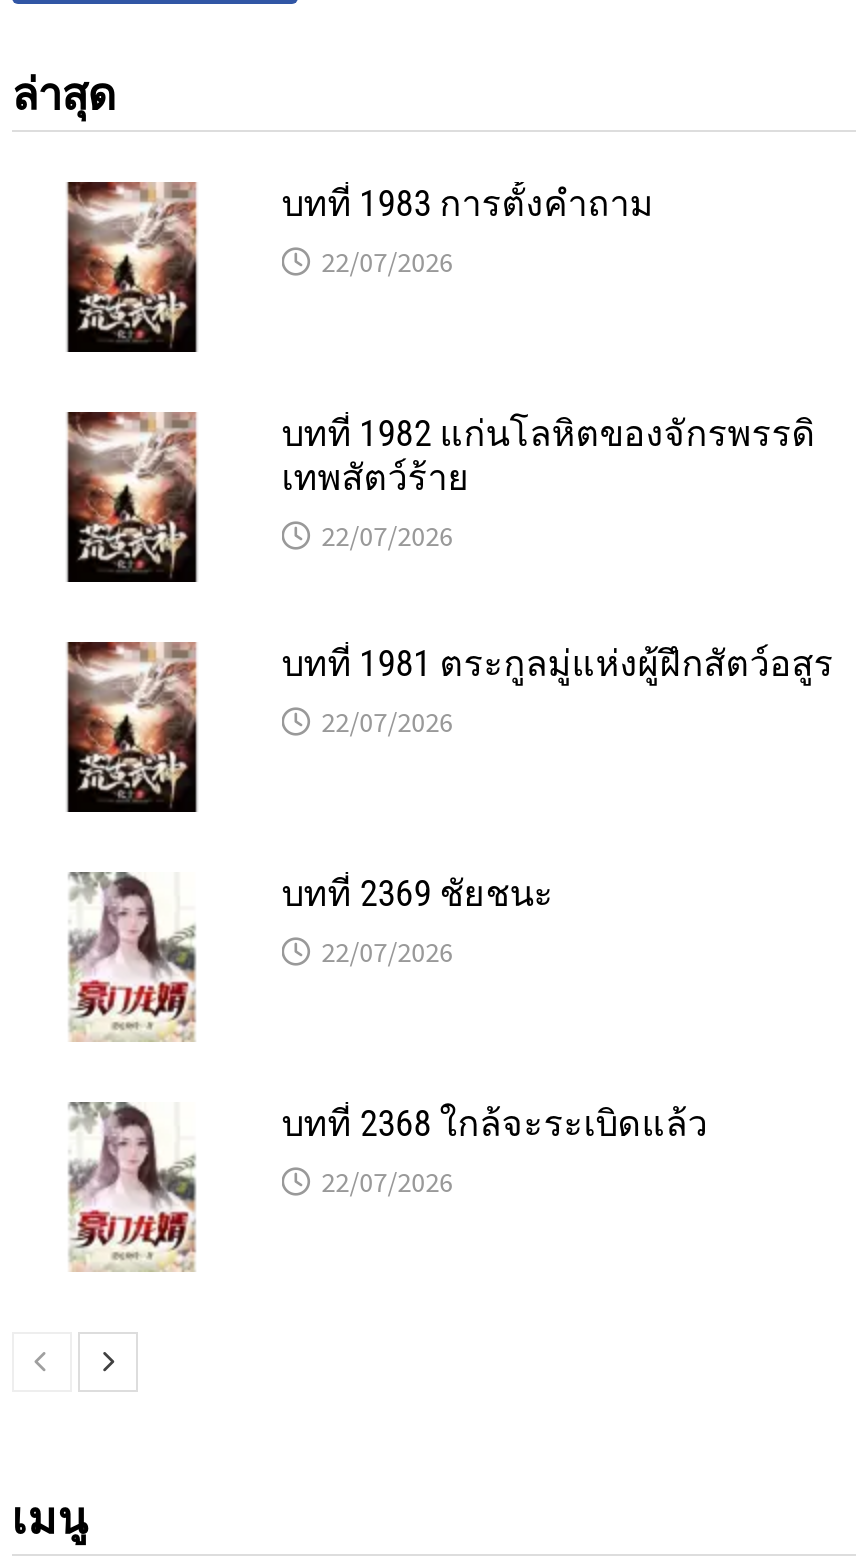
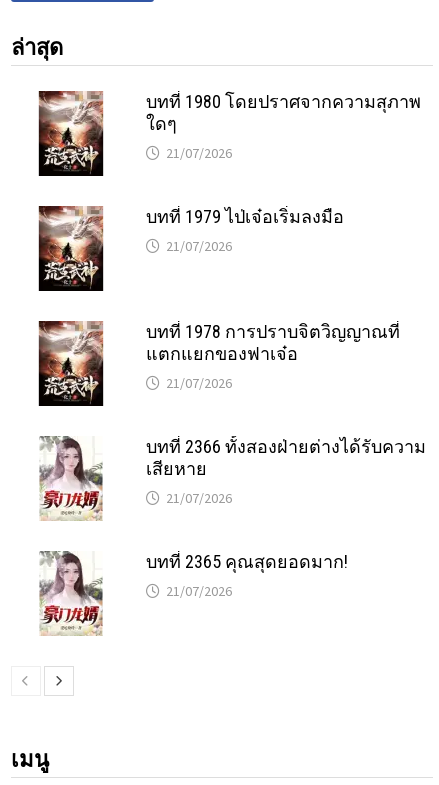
[282,181,654,223] บทที่ 1983 การตั้งคำถาม -> [146,91,421,134] บทที่ 1980 โดยปราศจากความสุภาพ | ใดๆ
[322,243,454,279] 22/07/2026 -> [166,144,232,162] 21/07/2026
[282,411,816,497] บทที่ 1982 แก่นโลหิตของจักรพรรดิ | เทพสัตว์ร้าย -> [146,206,344,227] บทที่ 1979 ไป่เจ๋อเริ่มลงมือ
[322,517,454,553] 22/07/2026 -> [166,237,232,255] 21/07/2026
[282,641,834,683] บทที่ 1981 ตระกูลมู่แห่งผู้ฝึกสัตว์อสูร -> [146,321,400,364] บทที่ 1978 การปราบจิตวิญญาณที่ | แตกแยกของฟาเจ๋อ
[322,703,454,739] 22/07/2026 -> [166,374,232,392] 21/07/2026
[282,871,554,913] บทที่ 2369 ชัยชนะ -> [146,436,426,479] บทที่ 2366 ทั้งสองฝ่ายต่างได้รับความ | เสียหาย
[322,933,454,969] 22/07/2026 -> [166,489,232,507] 21/07/2026
[282,1101,708,1143] บทที่ 2368 ใกล้จะระเบิดแล้ว -> [146,551,348,572] บทที่ 2365 คุณสุดยอดมาก!
[322,1163,454,1199] 22/07/2026 -> [166,582,232,600] 21/07/2026

